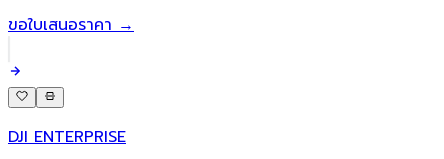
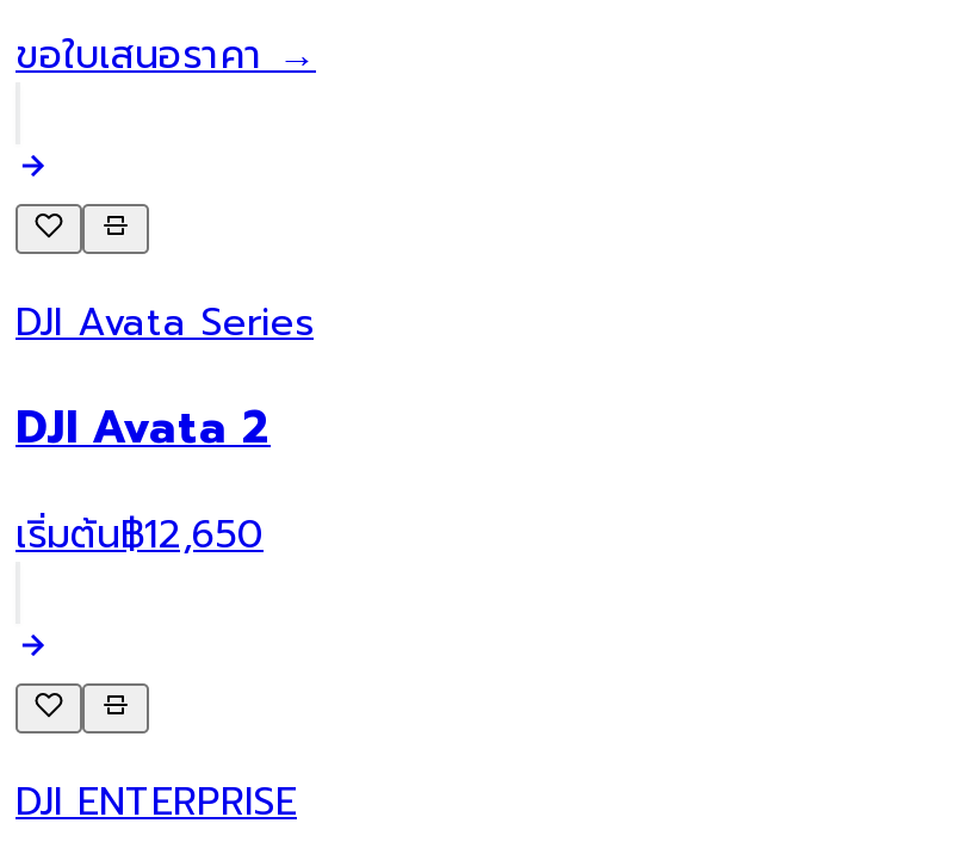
none -> [16,294,314,565] DJI Avata Series | DJI Avata 2 | เริ่มต้น฿12,650

